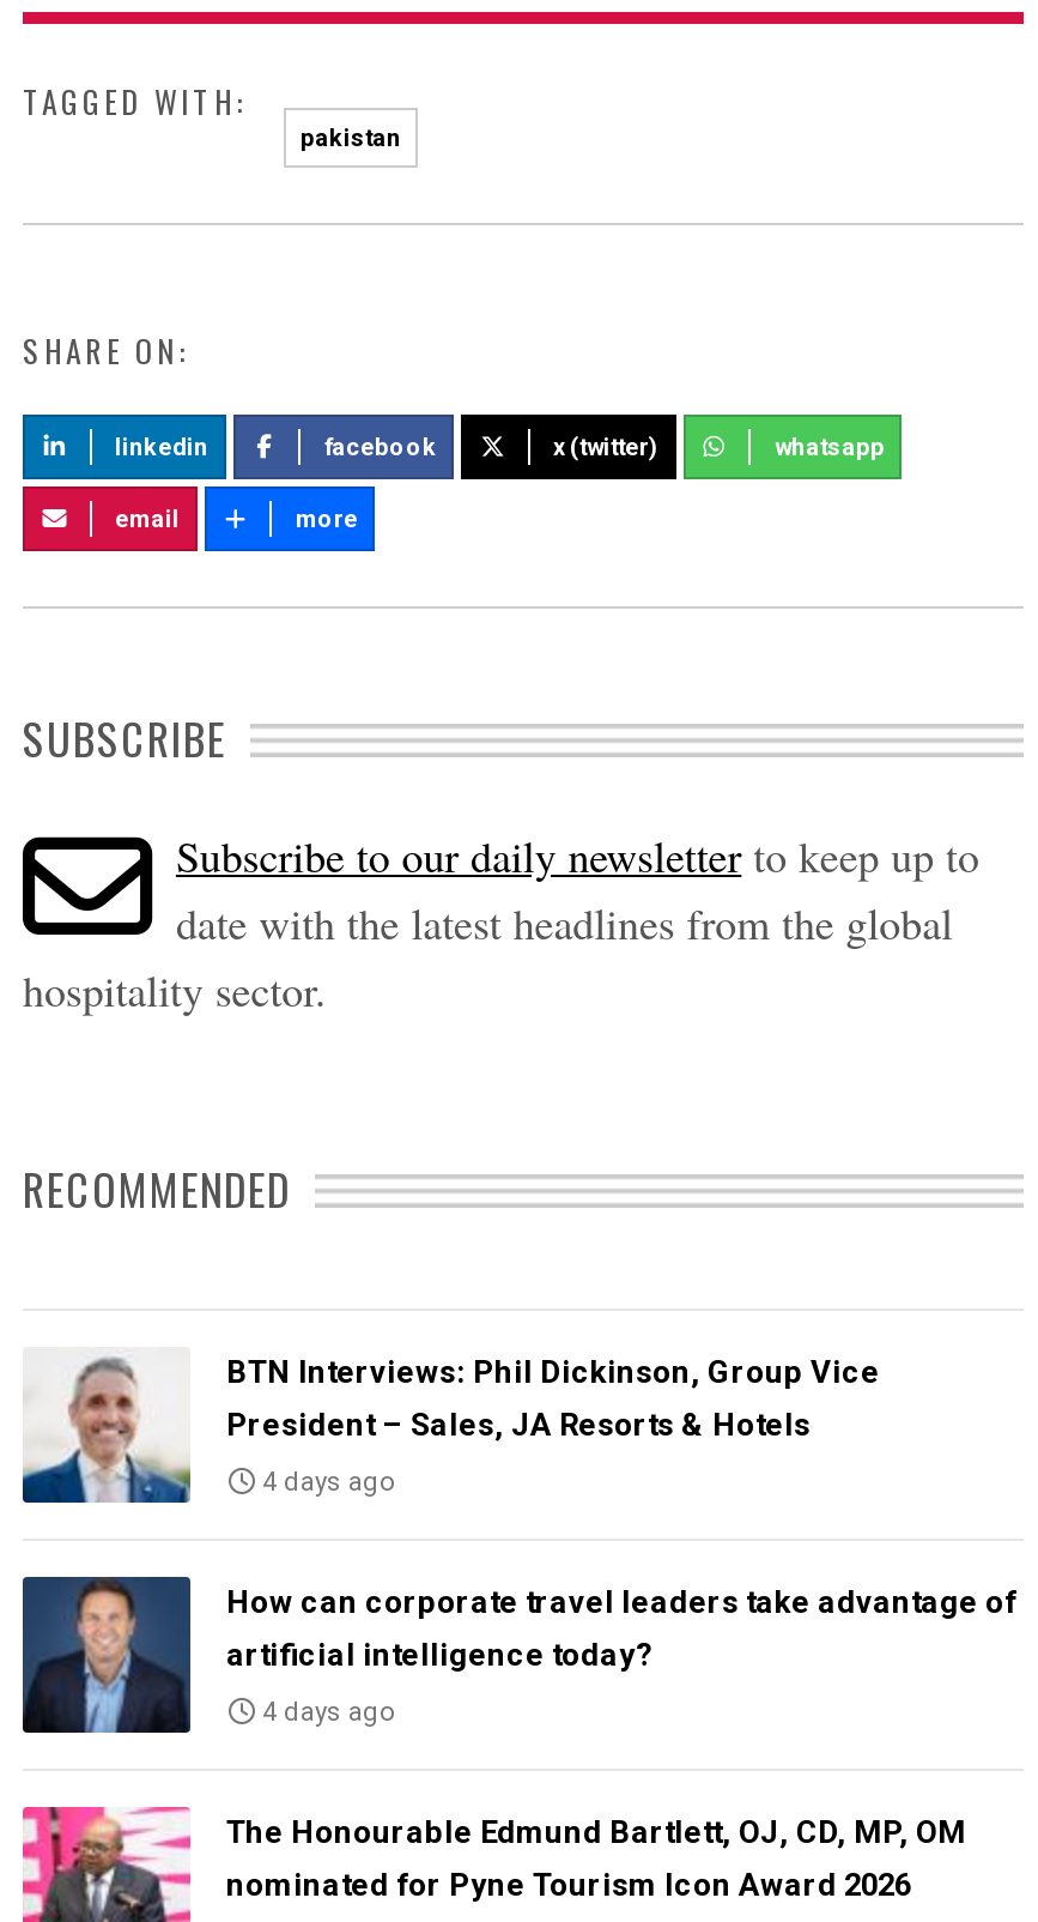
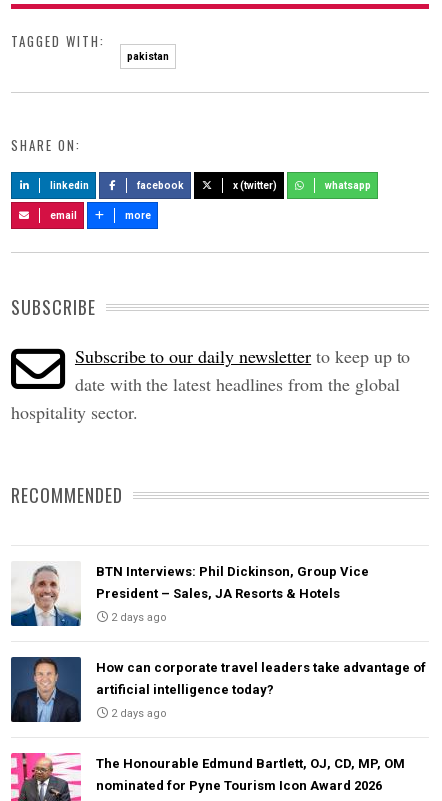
[255,1467,396,1498] 4 days ago -> [108,611,167,624] 2 days ago
[255,1697,396,1728] 4 days ago -> [108,707,167,720] 2 days ago

